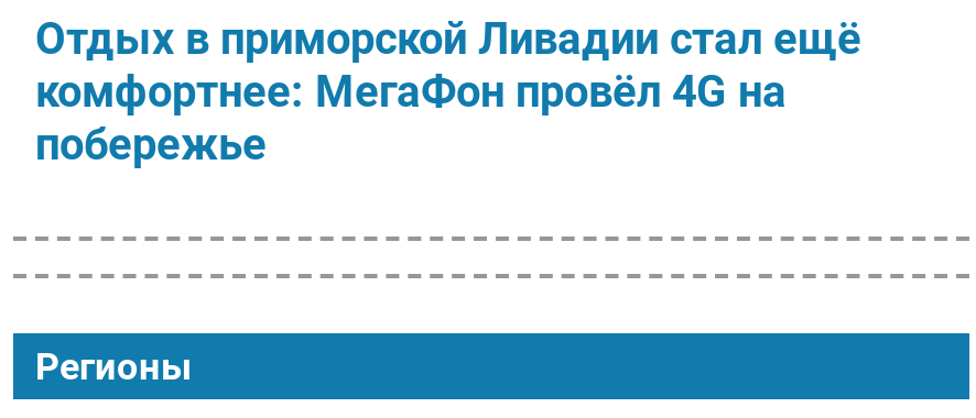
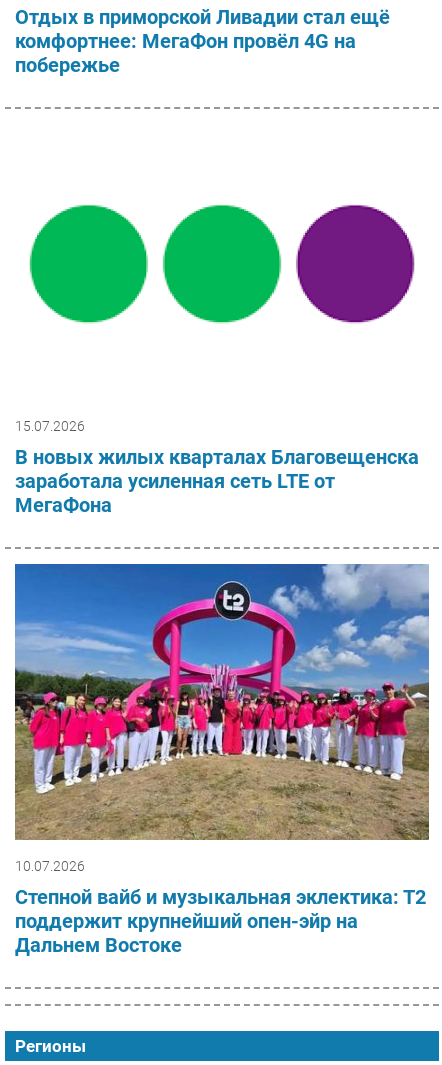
none -> [14,563,430,956] [image] | 10.07.2026 | Степной вайб и музыкальная эклектика: Т2 | поддержит крупнейший опен-эйр на | Дальнем Востоке
none -> [15,418,419,517] 15.07.2026 | В новых жилых кварталах Благовещенска | заработала усиленная сеть LTE от | МегаФона
none -> [29,204,149,324] [image]
none -> [162,204,282,324] [image]
none -> [295,204,415,324] [image]

